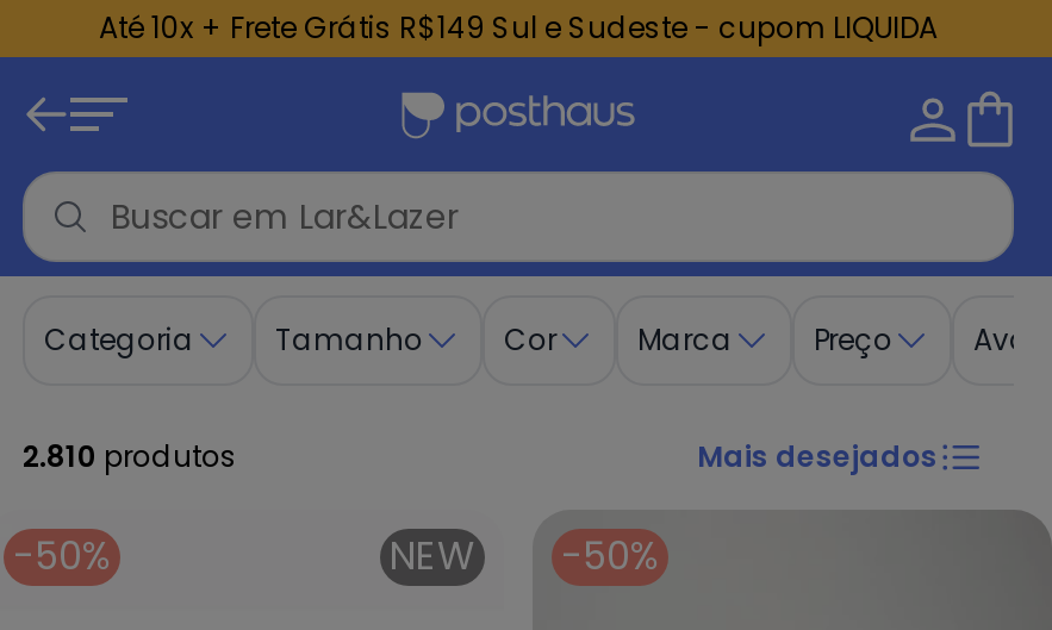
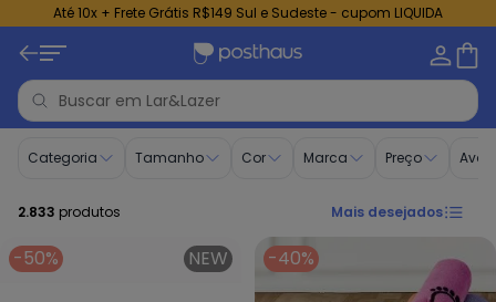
[23,437,237,477] 2.810 produtos -> [18,203,121,222] 2.833 produtos
[390,530,659,585] NEW -50% -> [188,246,314,271] NEW -40%

